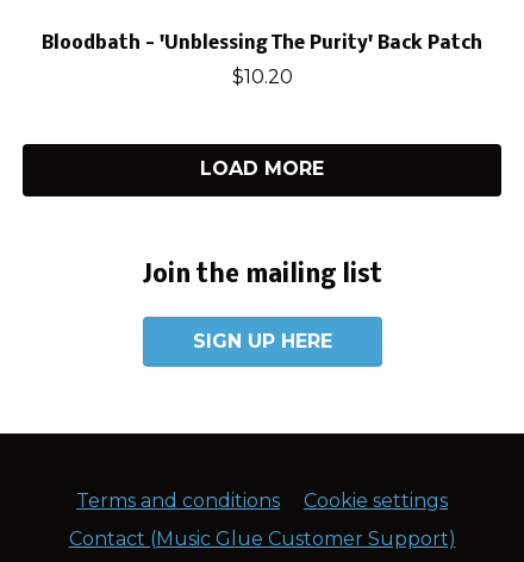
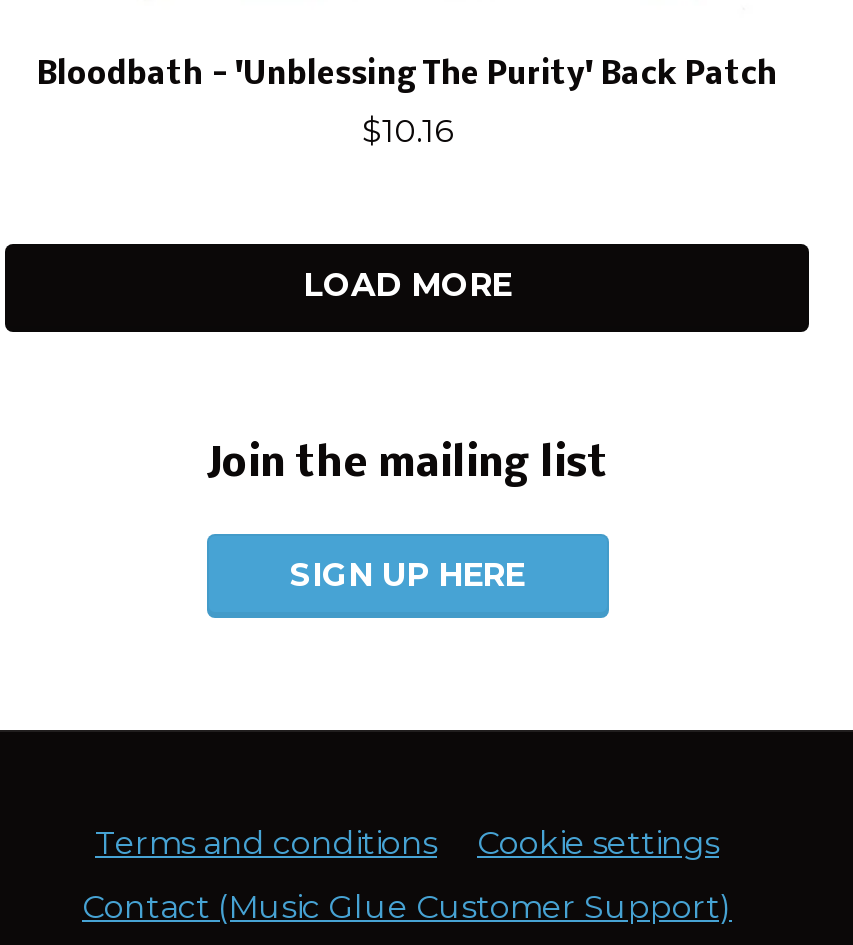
[232,65,292,88] $10.20 -> [362,111,452,149] $10.16

